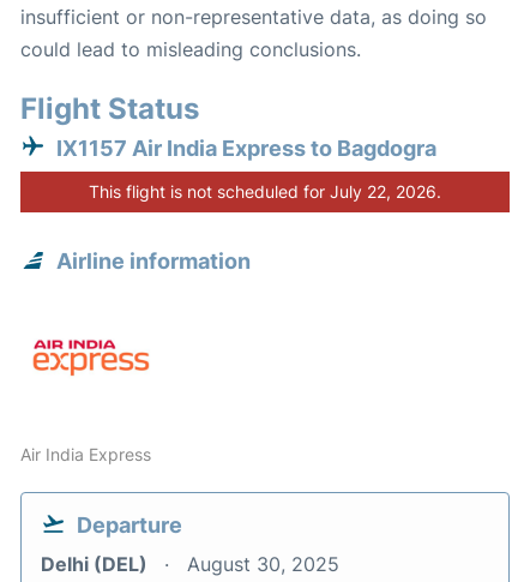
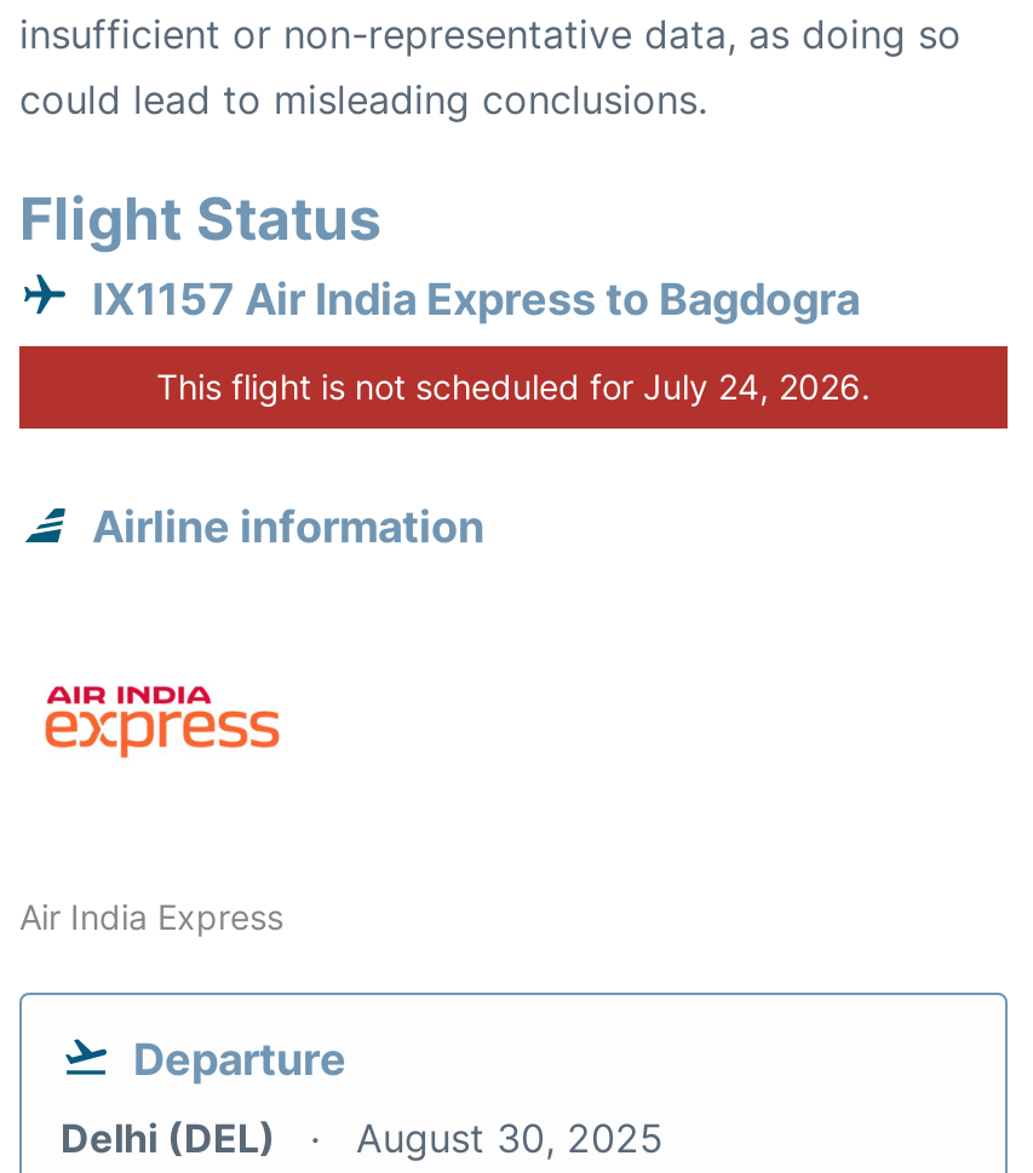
[89,182,441,202] This flight is not scheduled for July 22, 2026. -> [156,366,871,407] This flight is not scheduled for July 24, 2026.

